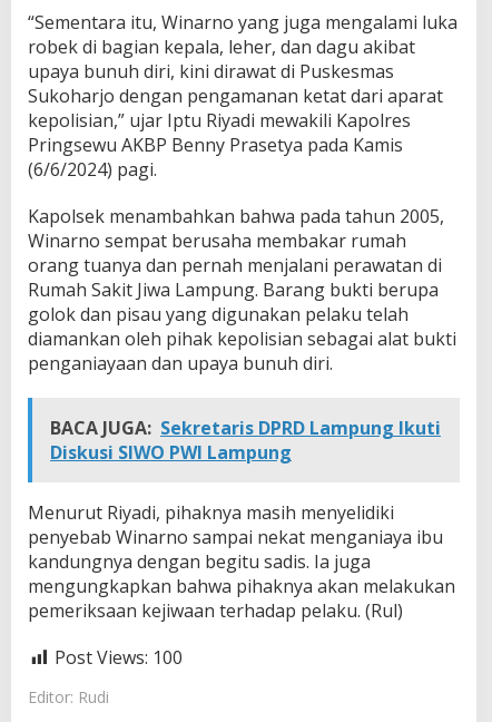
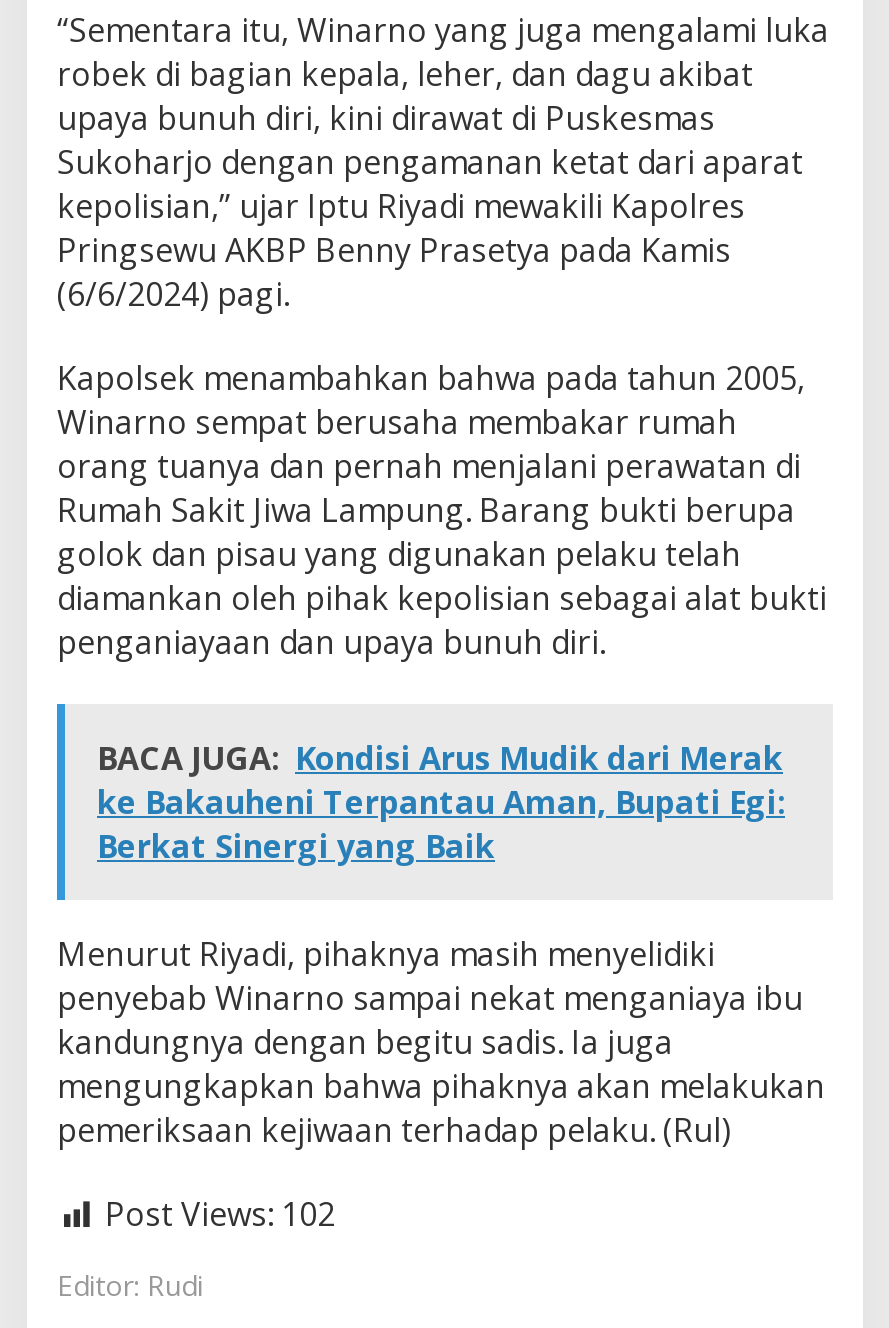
[50,416,441,465] BACA JUGA: Sekretaris DPRD Lampung Ikuti | Diskusi SIWO PWI Lampung -> [97,736,785,868] BACA JUGA: Kondisi Arus Mudik dari Merak | ke Bakauheni Terpantau Aman, Bupati Egi: | Berkat Sinergi yang Baik
[55,645,183,670] Post Views: 100 -> [105,1192,335,1236] Post Views: 102

